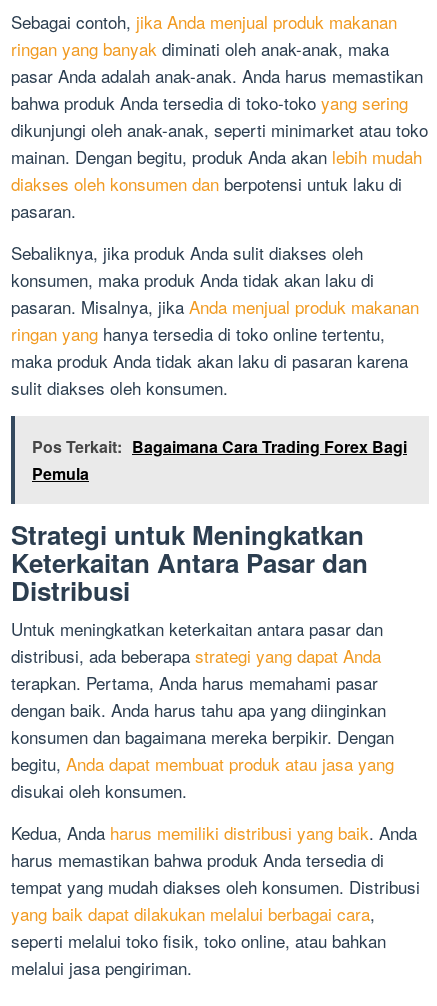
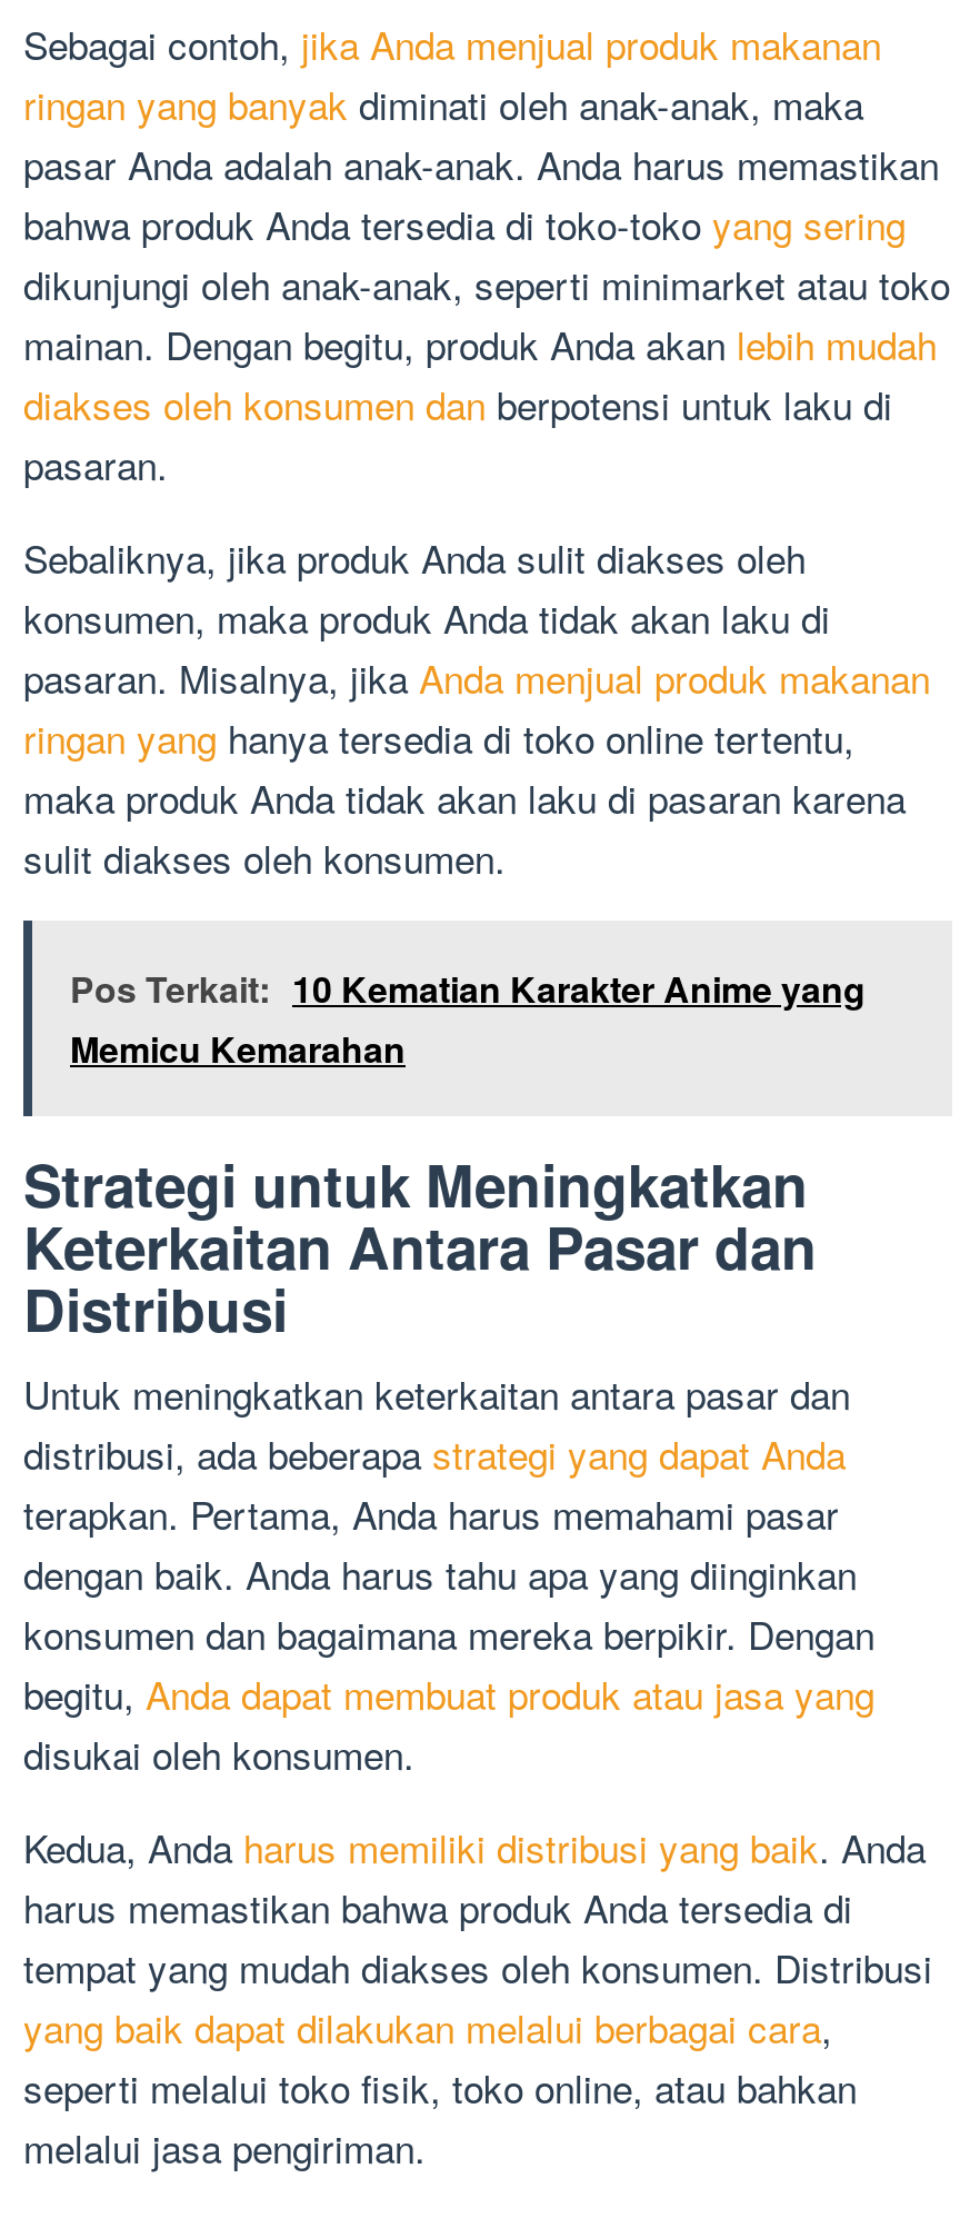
[32,435,407,485] Pos Terkait: Bagaimana Cara Trading Forex Bagi | Pemula -> [70,963,866,1074] Pos Terkait: 10 Kematian Karakter Anime yang | Memicu Kemarahan

